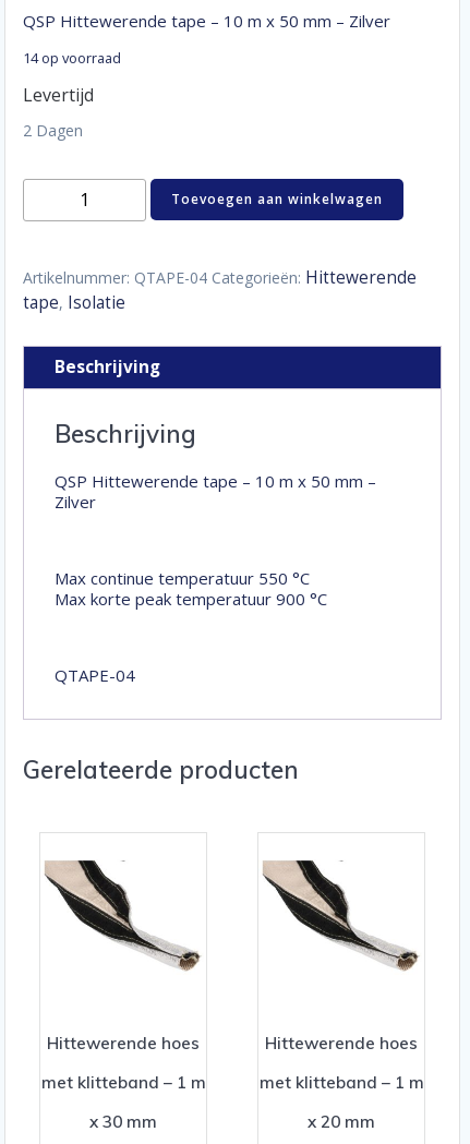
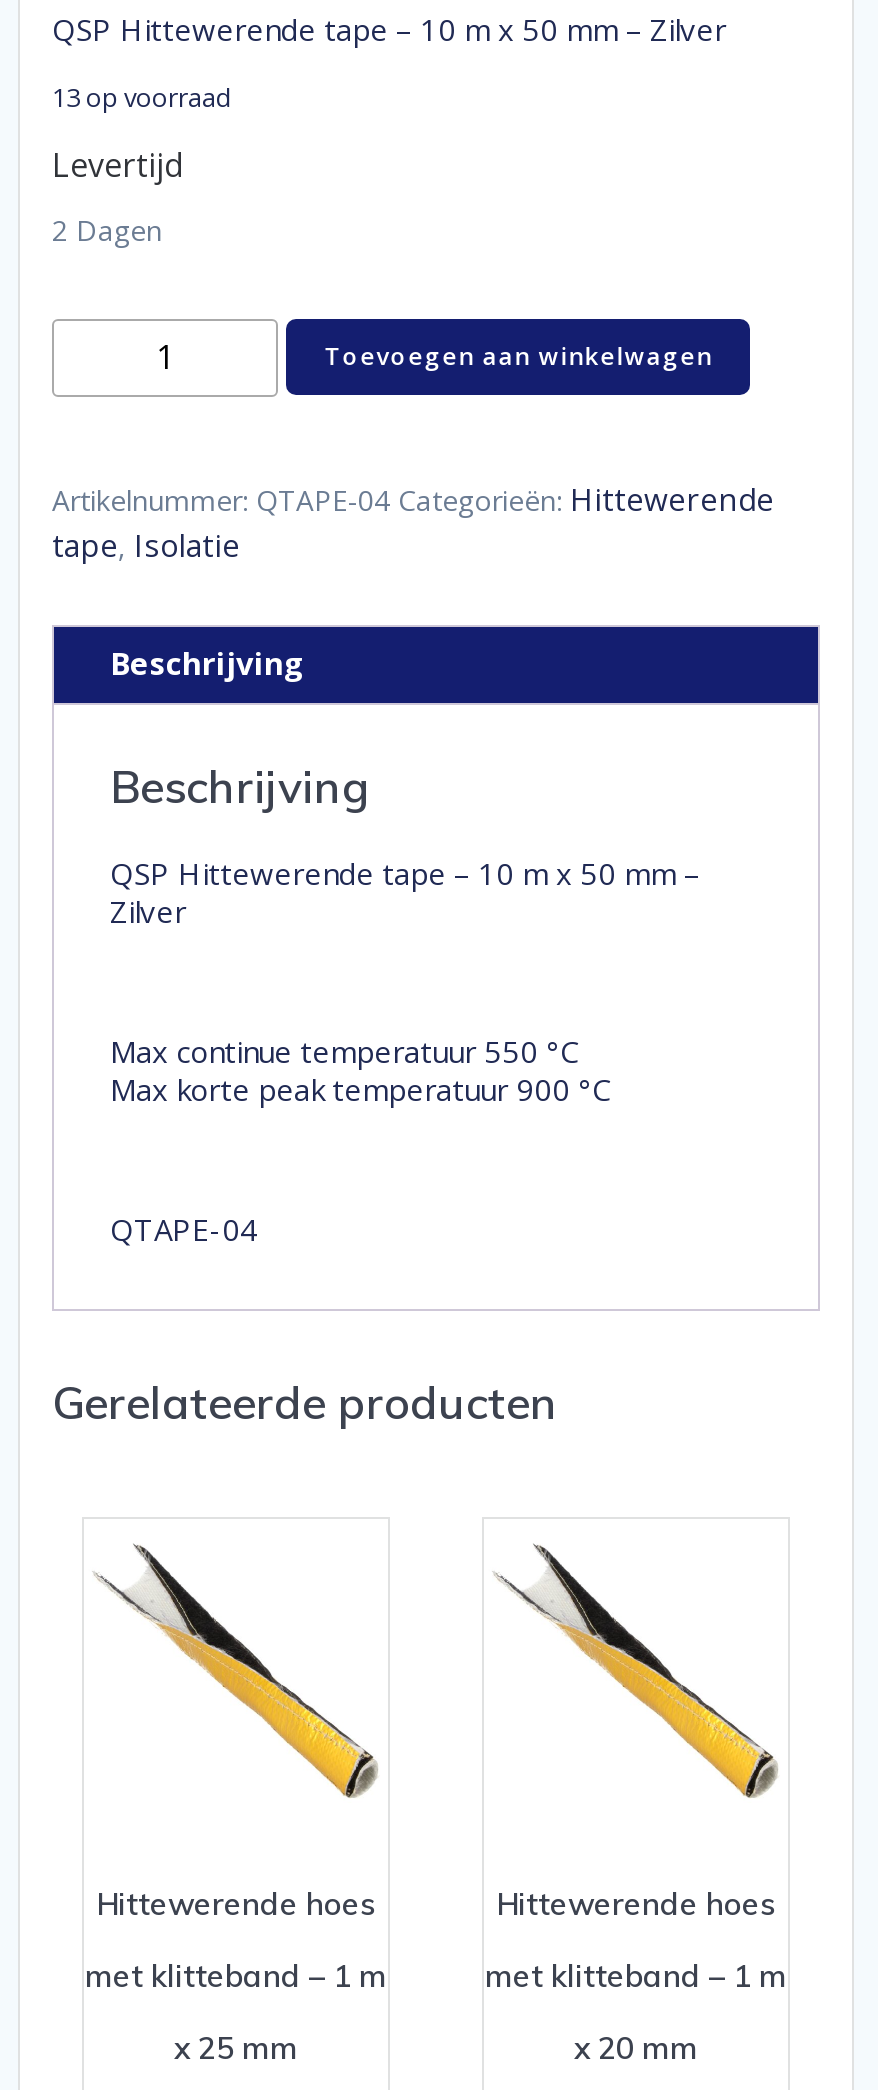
[23,48,121,68] 14 op voorraad -> [52,79,232,115] 13 op voorraad
[44,848,201,985] [image] -> [92,1543,378,1799] [image]
[262,848,419,985] [image] -> [492,1543,778,1799] [image]
[89,1111,157,1132] x 30 mm -> [174,2029,298,2067] x 25 mm

